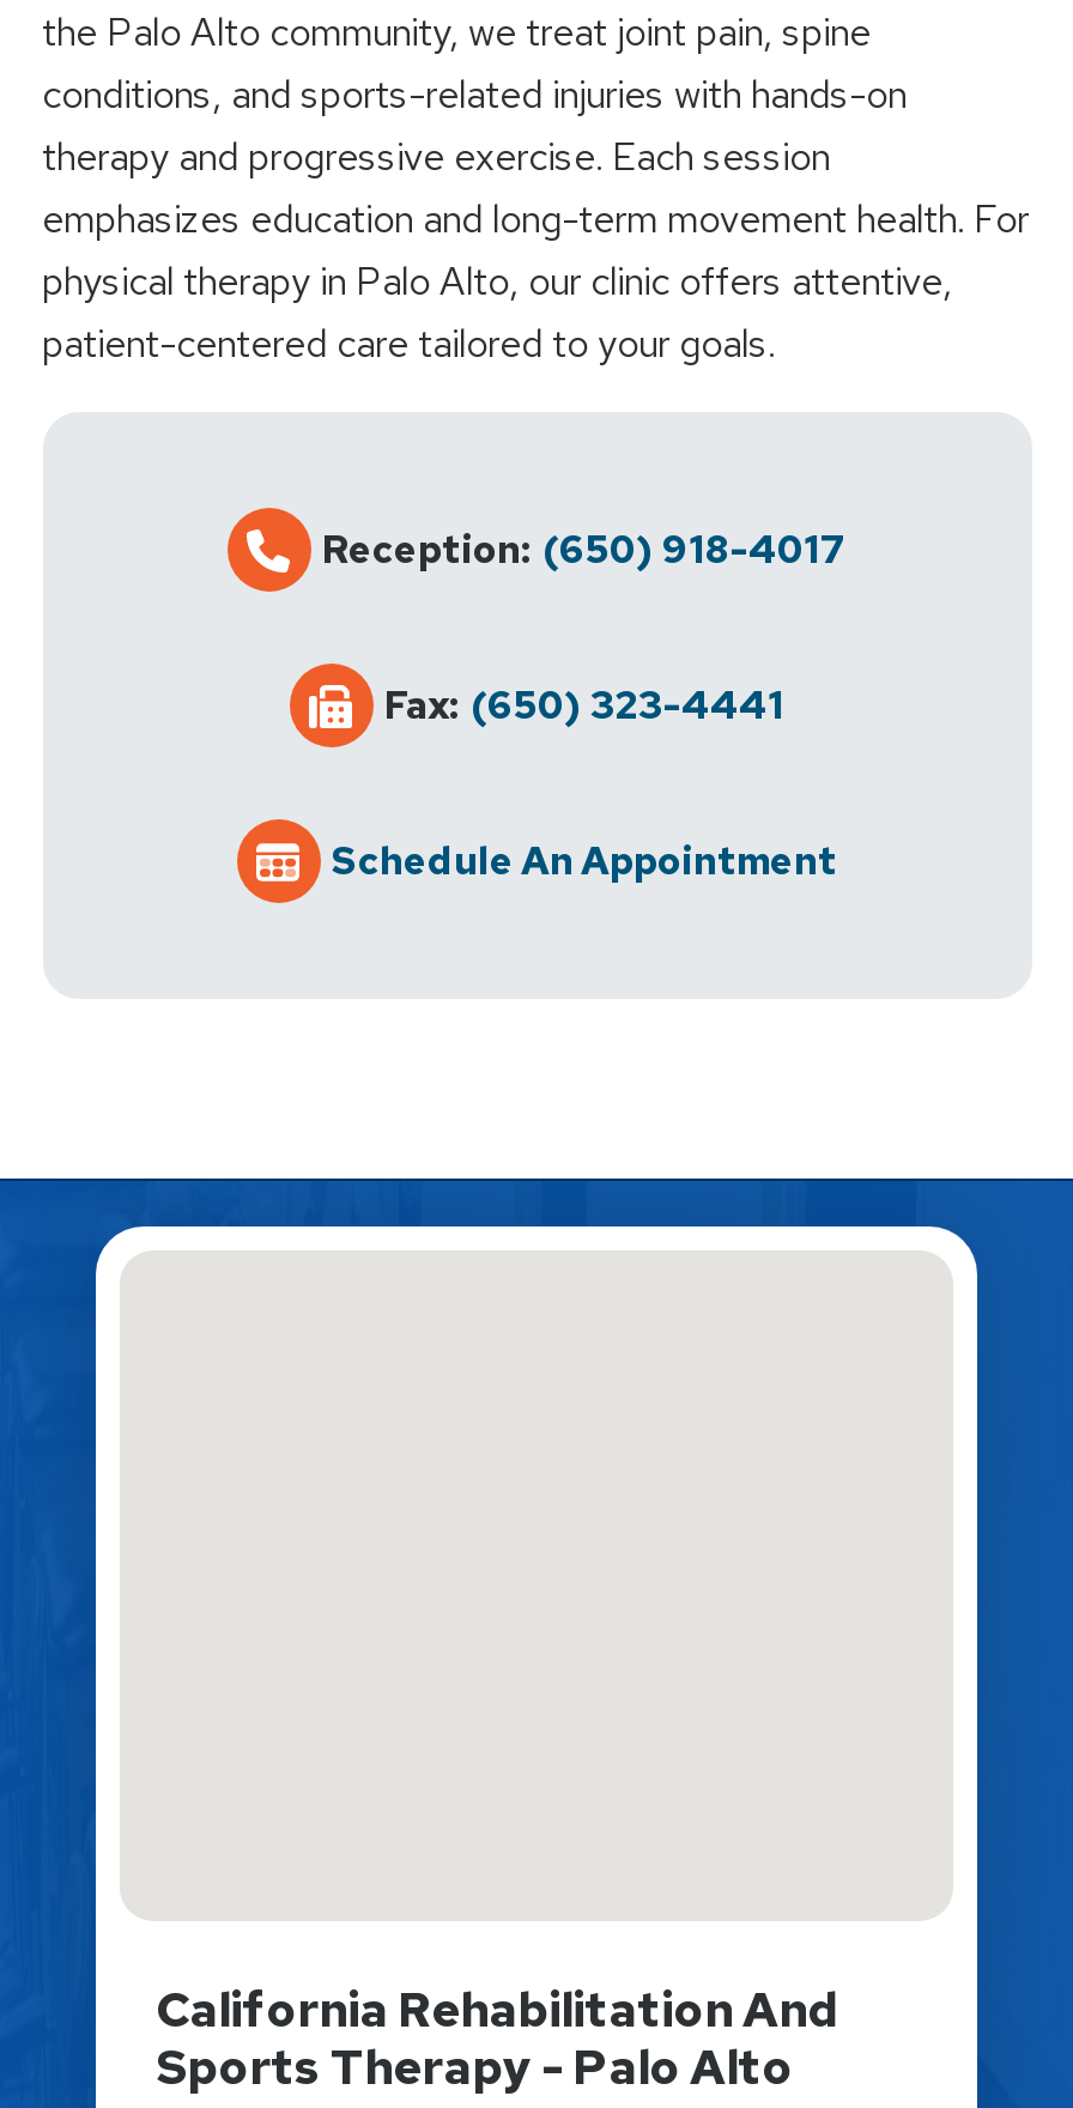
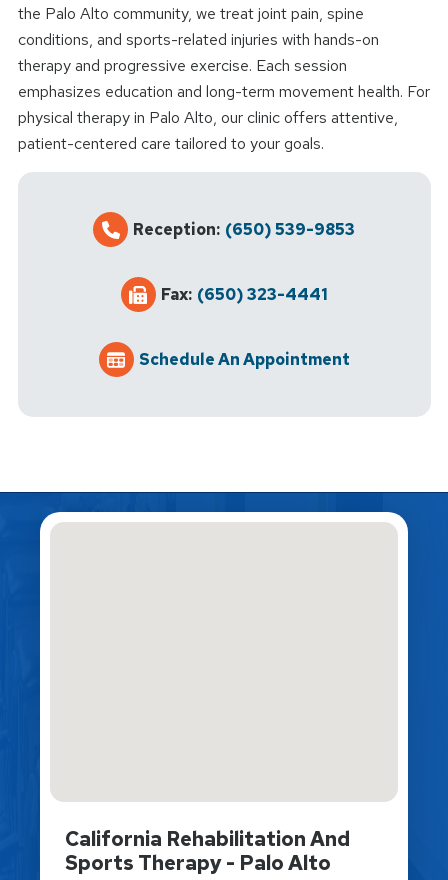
[322,524,847,574] Reception: (650) 918-4017 -> [133,219,355,240] Reception: (650) 539-9853

